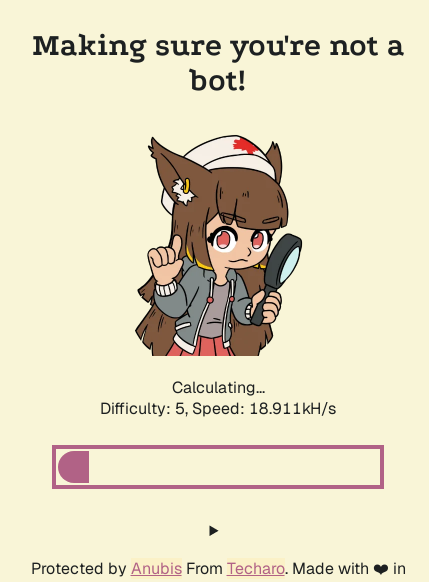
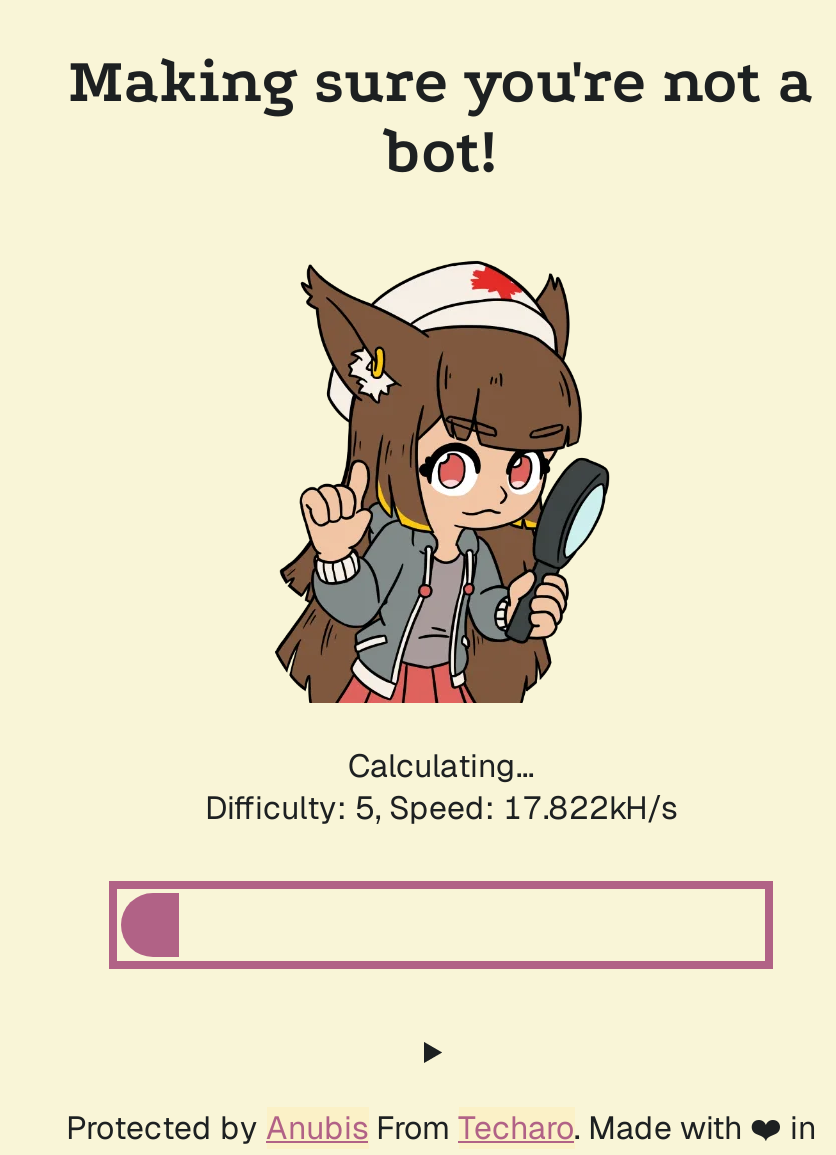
[100,398,336,419] Difficulty: 5, Speed: 18.911kH/s -> [205,787,677,829] Difficulty: 5, Speed: 17.822kH/s

